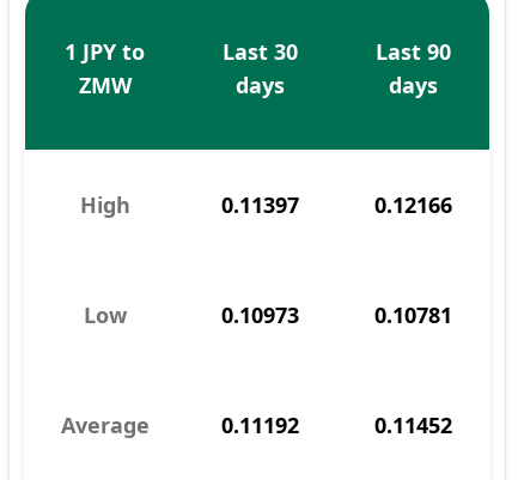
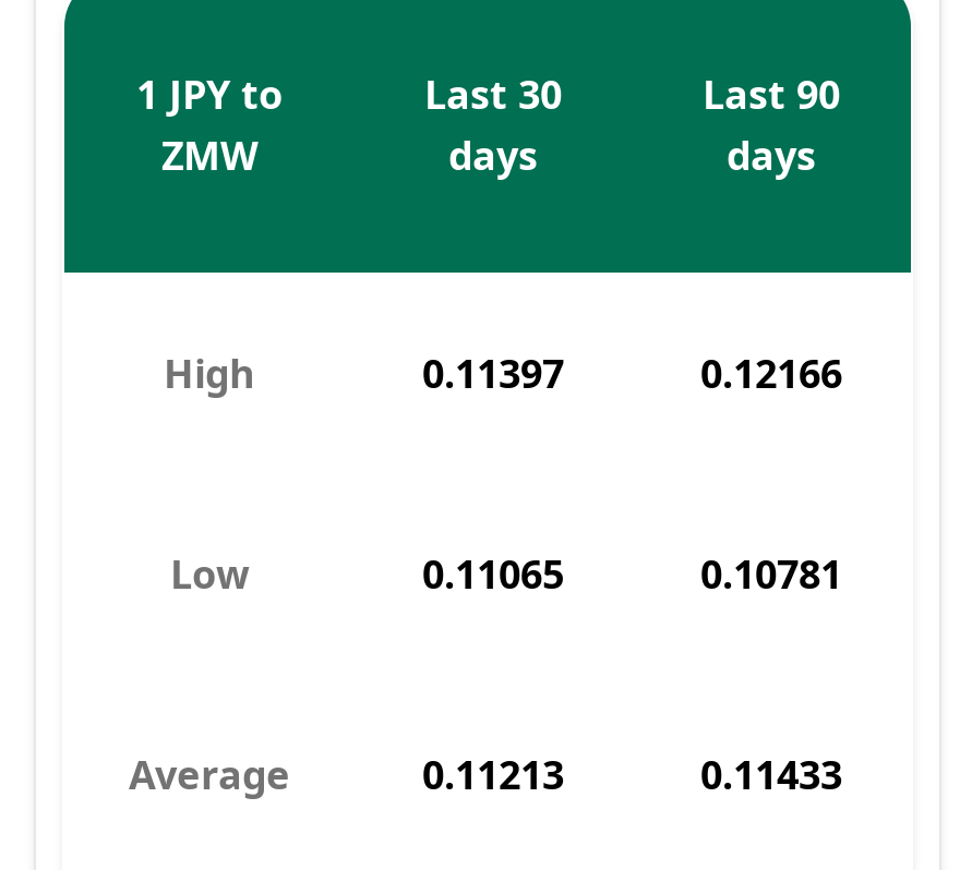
[221,300,299,329] 0.10973 -> [422,547,564,600] 0.11065
[221,411,299,439] 0.11192 -> [422,748,564,800] 0.11213
[374,411,452,439] 0.11452 -> [700,748,842,800] 0.11433

